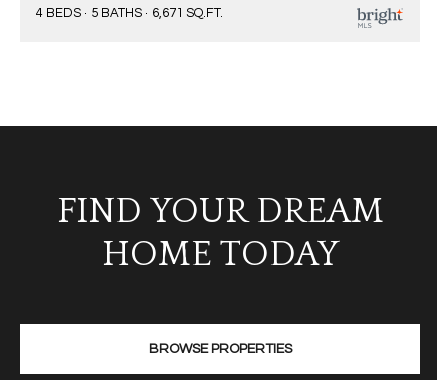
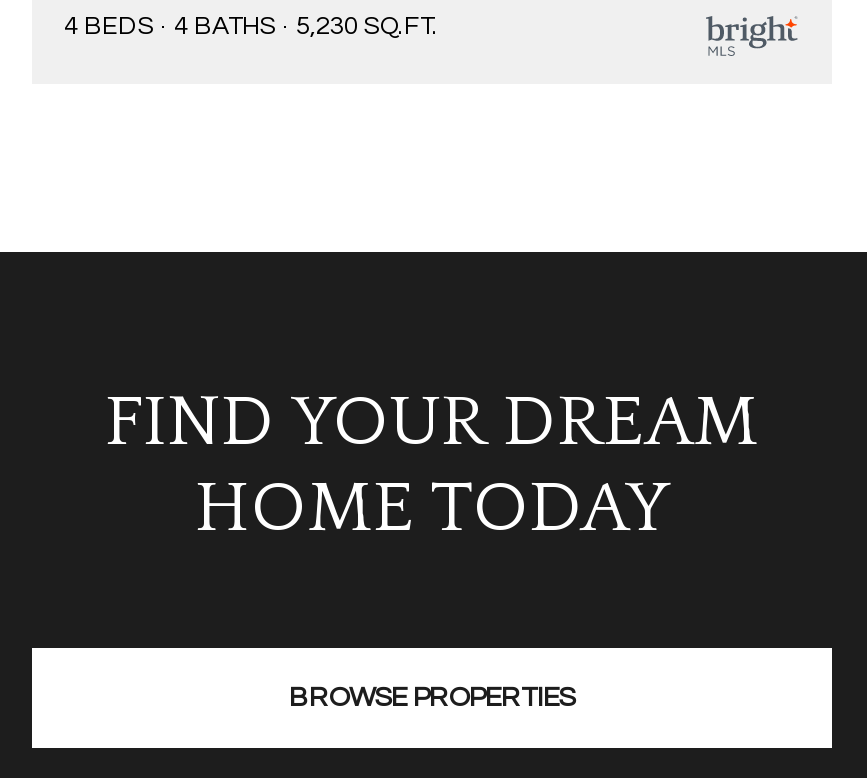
[91,6,142,20] 5 BATHS -> [174,12,276,40] 4 BATHS
[152,6,223,20] 6,671 SQ.FT. -> [296,12,438,40] 5,230 SQ.FT.

